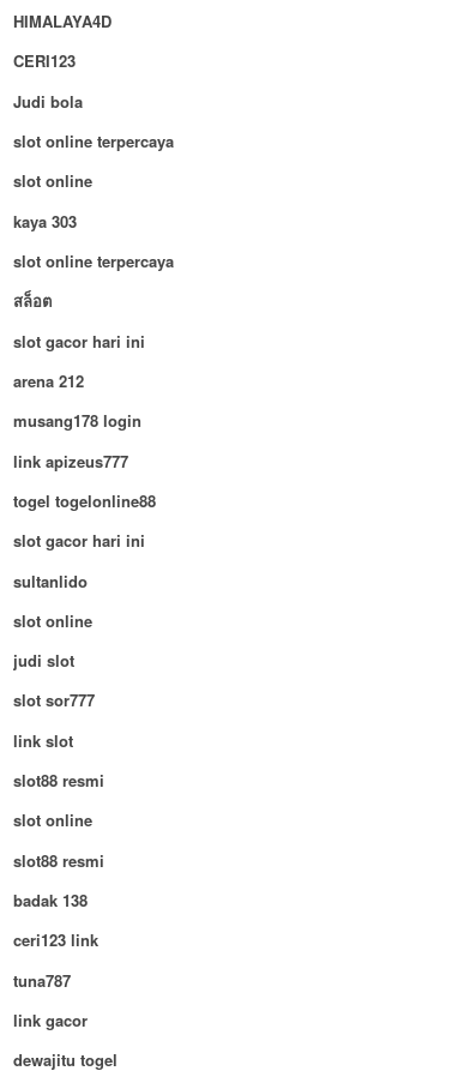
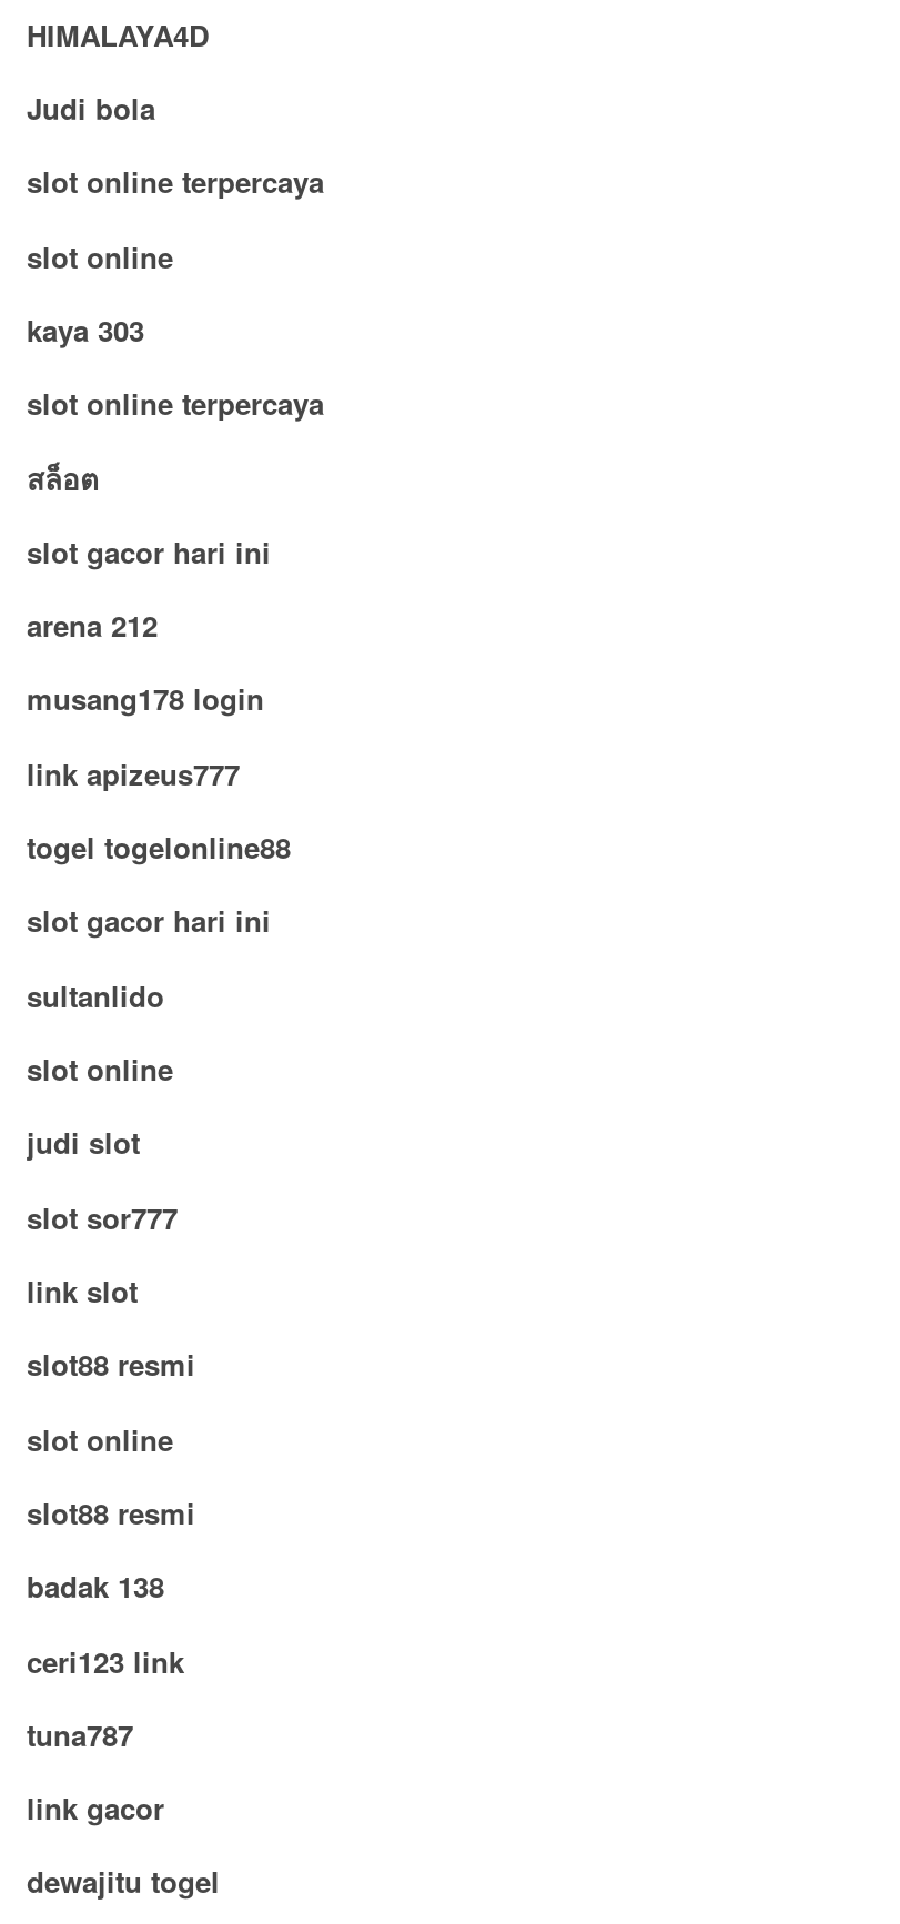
[13,50,76,73] CERI123 -> none

